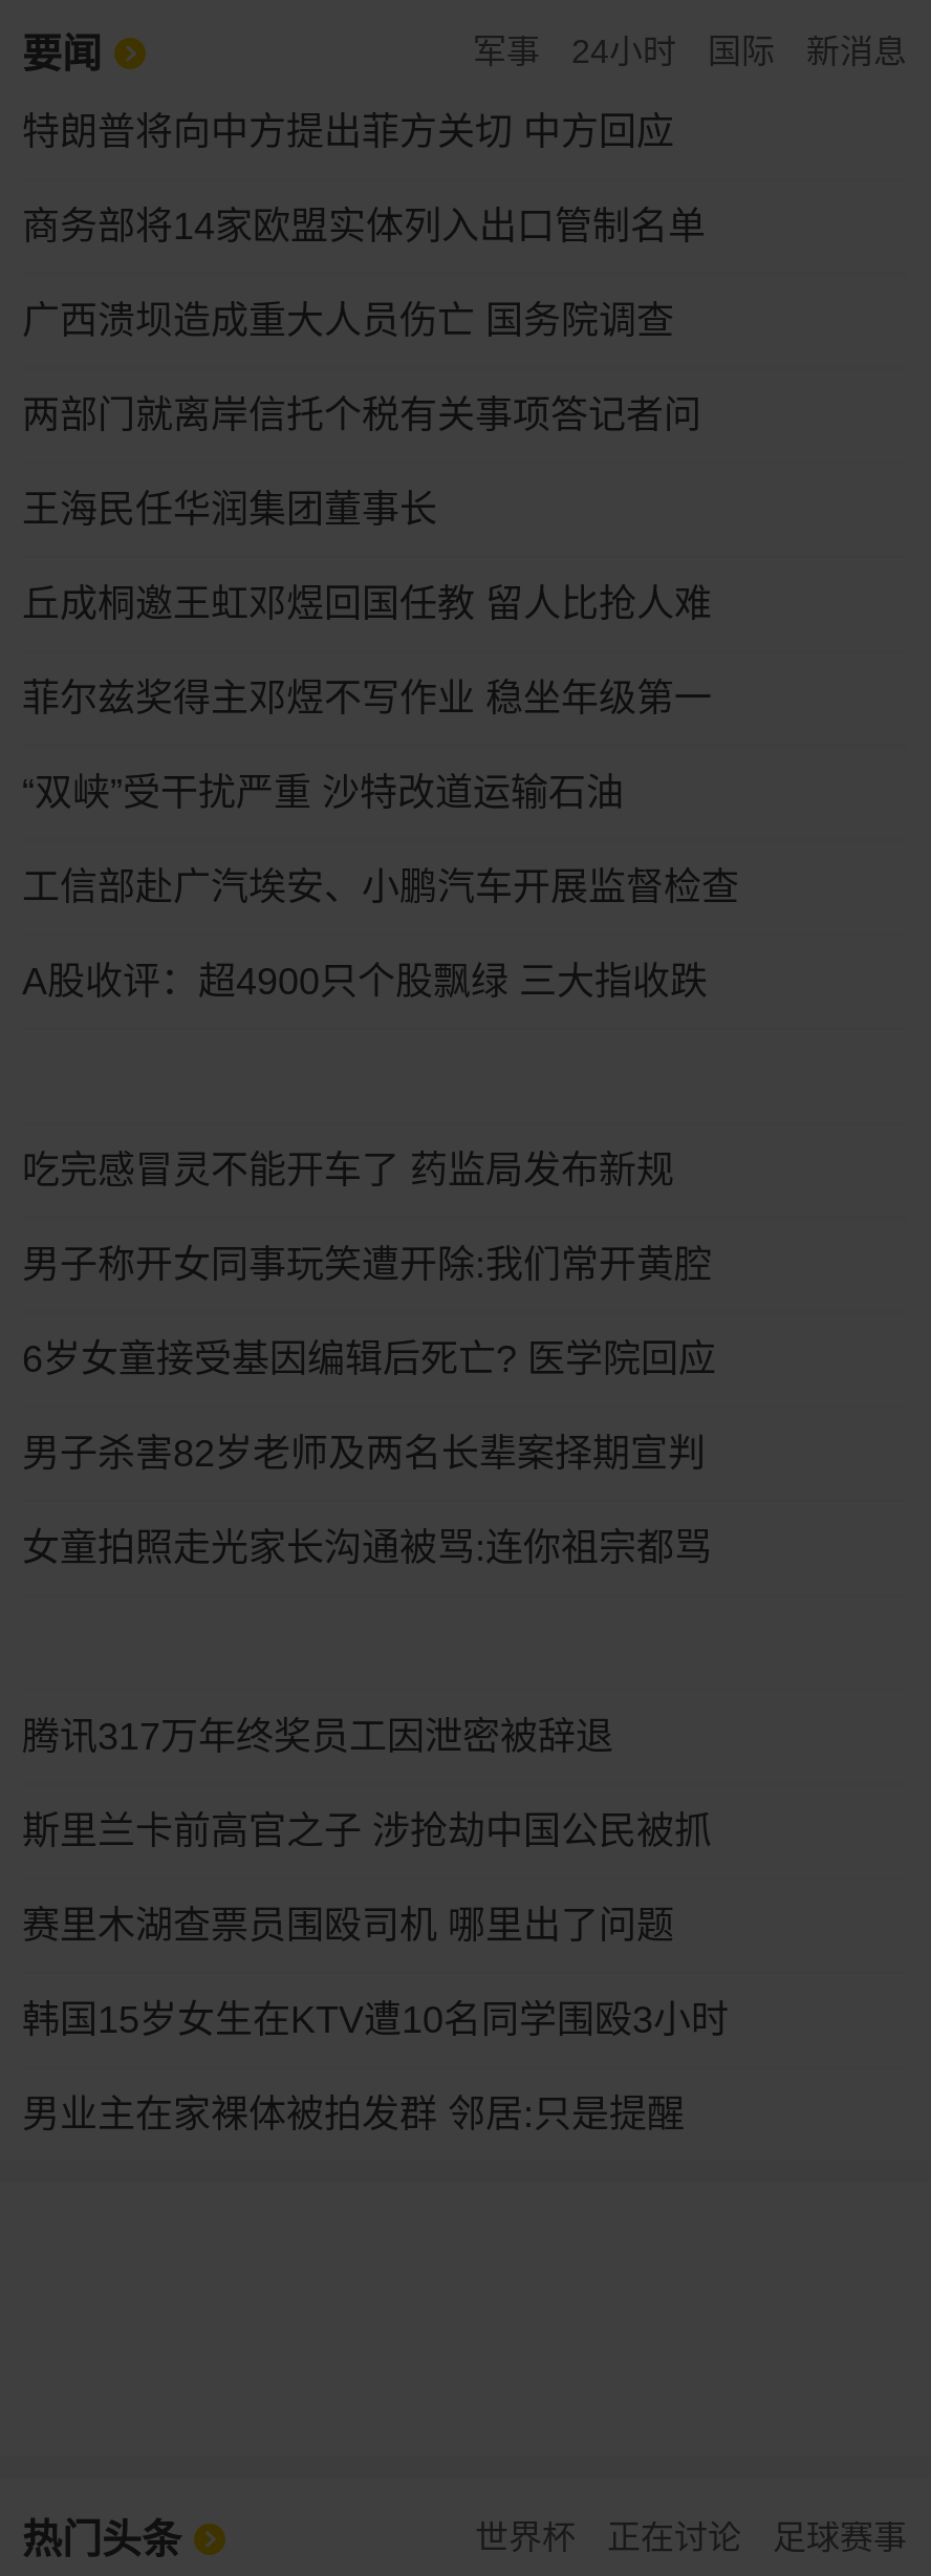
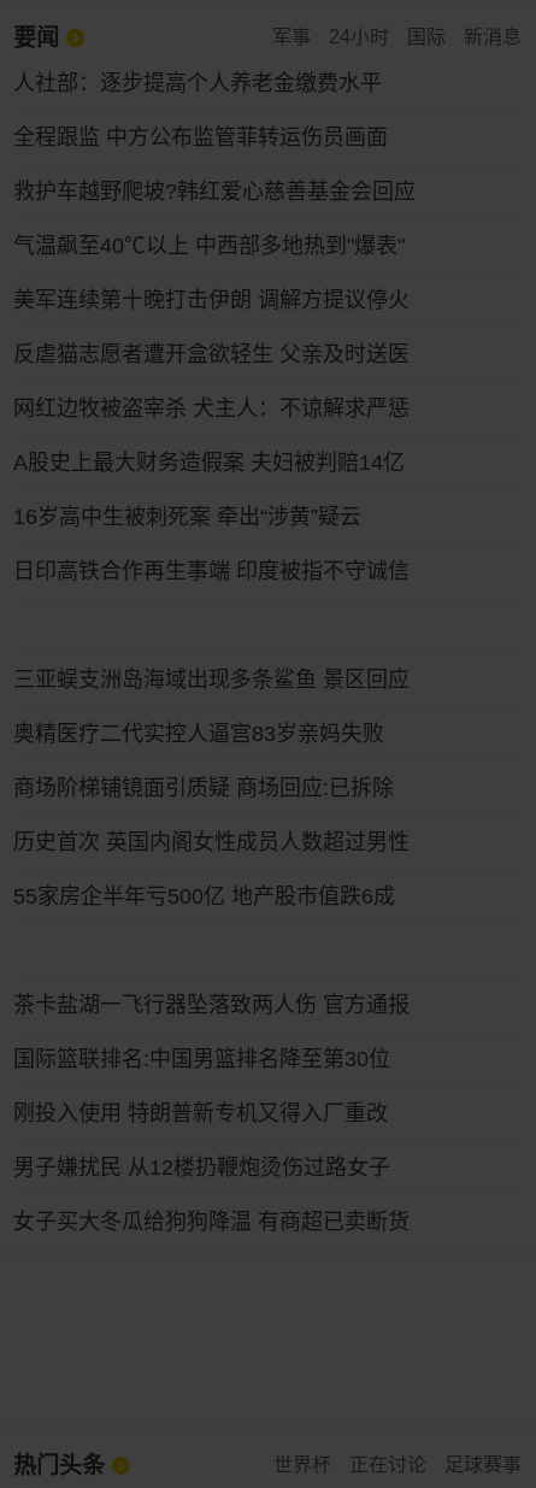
[22,111,674,153] 特朗普将向中方提出菲方关切 中方回应 -> [13,71,382,95] 人社部：逐步提高个人养老金缴费水平
[22,206,706,248] 商务部将14家欧盟实体列入出口管制名单 -> [13,125,388,149] 全程跟监 中方公布监管菲转运伤员画面
[22,300,674,342] 广西溃坝造成重大人员伤亡 国务院调查 -> [13,180,416,204] 救护车越野爬坡?韩红爱心慈善基金会回应
[22,394,701,436] 两部门就离岸信托个税有关事项答记者问 -> [13,234,405,258] 气温飙至40℃以上 中西部多地热到"爆表"
[22,489,437,531] 王海民任华润集团董事长 -> [13,288,410,312] 美军连续第十晚打击伊朗 调解方提议停火
[22,583,712,625] 丘成桐邀王虹邓煜回国任教 留人比抢人难 -> [13,342,410,366] 反虐猫志愿者遭开盒欲轻生 父亲及时送医
[22,678,712,720] 菲尔兹奖得主邓煜不写作业 稳坐年级第一 -> [13,396,410,420] 网红边牧被盗宰杀 犬主人：不谅解求严惩
[22,772,624,814] “双峡”受干扰严重 沙特改道运输石油 -> [13,451,405,475] A股史上最大财务造假案 夫妇被判赔14亿
[22,866,739,908] 工信部赴广汽埃安、小鹏汽车开展监督检查 -> [13,505,361,529] 16岁高中生被刺死案 牵出“涉黄”疑云
[22,961,708,1003] A股收评：超4900只个股飘绿 三大指收跌 -> [13,559,410,583] 日印高铁合作再生事端 印度被指不守诚信
[22,1150,674,1192] 吃完感冒灵不能开车了 药监局发布新规 -> [13,667,410,692] 三亚蜈支洲岛海域出现多条鲨鱼 景区回应
[22,1244,712,1286] 男子称开女同事玩笑遭开除:我们常开黄腔 -> [13,722,384,746] 奥精医疗二代实控人逼宫83岁亲妈失败
[22,1338,716,1380] 6岁女童接受基因编辑后死亡? 医学院回应 -> [13,776,394,800] 商场阶梯铺镜面引质疑 商场回应:已拆除
[22,1433,706,1475] 男子杀害82岁老师及两名长辈案择期宣判 -> [13,830,410,854] 历史首次 英国内阁女性成员人数超过男性
[22,1527,712,1569] 女童拍照走光家长沟通被骂:连你祖宗都骂 -> [13,884,395,908] 55家房企半年亏500亿 地产股市值跌6成
[22,1716,613,1758] 腾讯317万年终奖员工因泄密被辞退 -> [13,993,410,1017] 茶卡盐湖一飞行器坠落致两人伤 官方通报
[22,1810,712,1852] 斯里兰卡前高官之子 涉抢劫中国公民被抓 -> [13,1047,390,1071] 国际篮联排名:中国男篮排名降至第30位
[22,1905,674,1947] 赛里木湖查票员围殴司机 哪里出了问题 -> [13,1101,388,1125] 刚投入使用 特朗普新专机又得入厂重改
[22,1999,729,2041] 韩国15岁女生在KTV遭10名同学围殴3小时 -> [13,1155,390,1180] 男子嫌扰民 从12楼扔鞭炮烫伤过路女子
[22,2094,685,2135] 男业主在家裸体被拍发群 邻居:只是提醒 -> [13,1210,410,1234] 女子买大冬瓜给狗狗降温 有商超已卖断货

